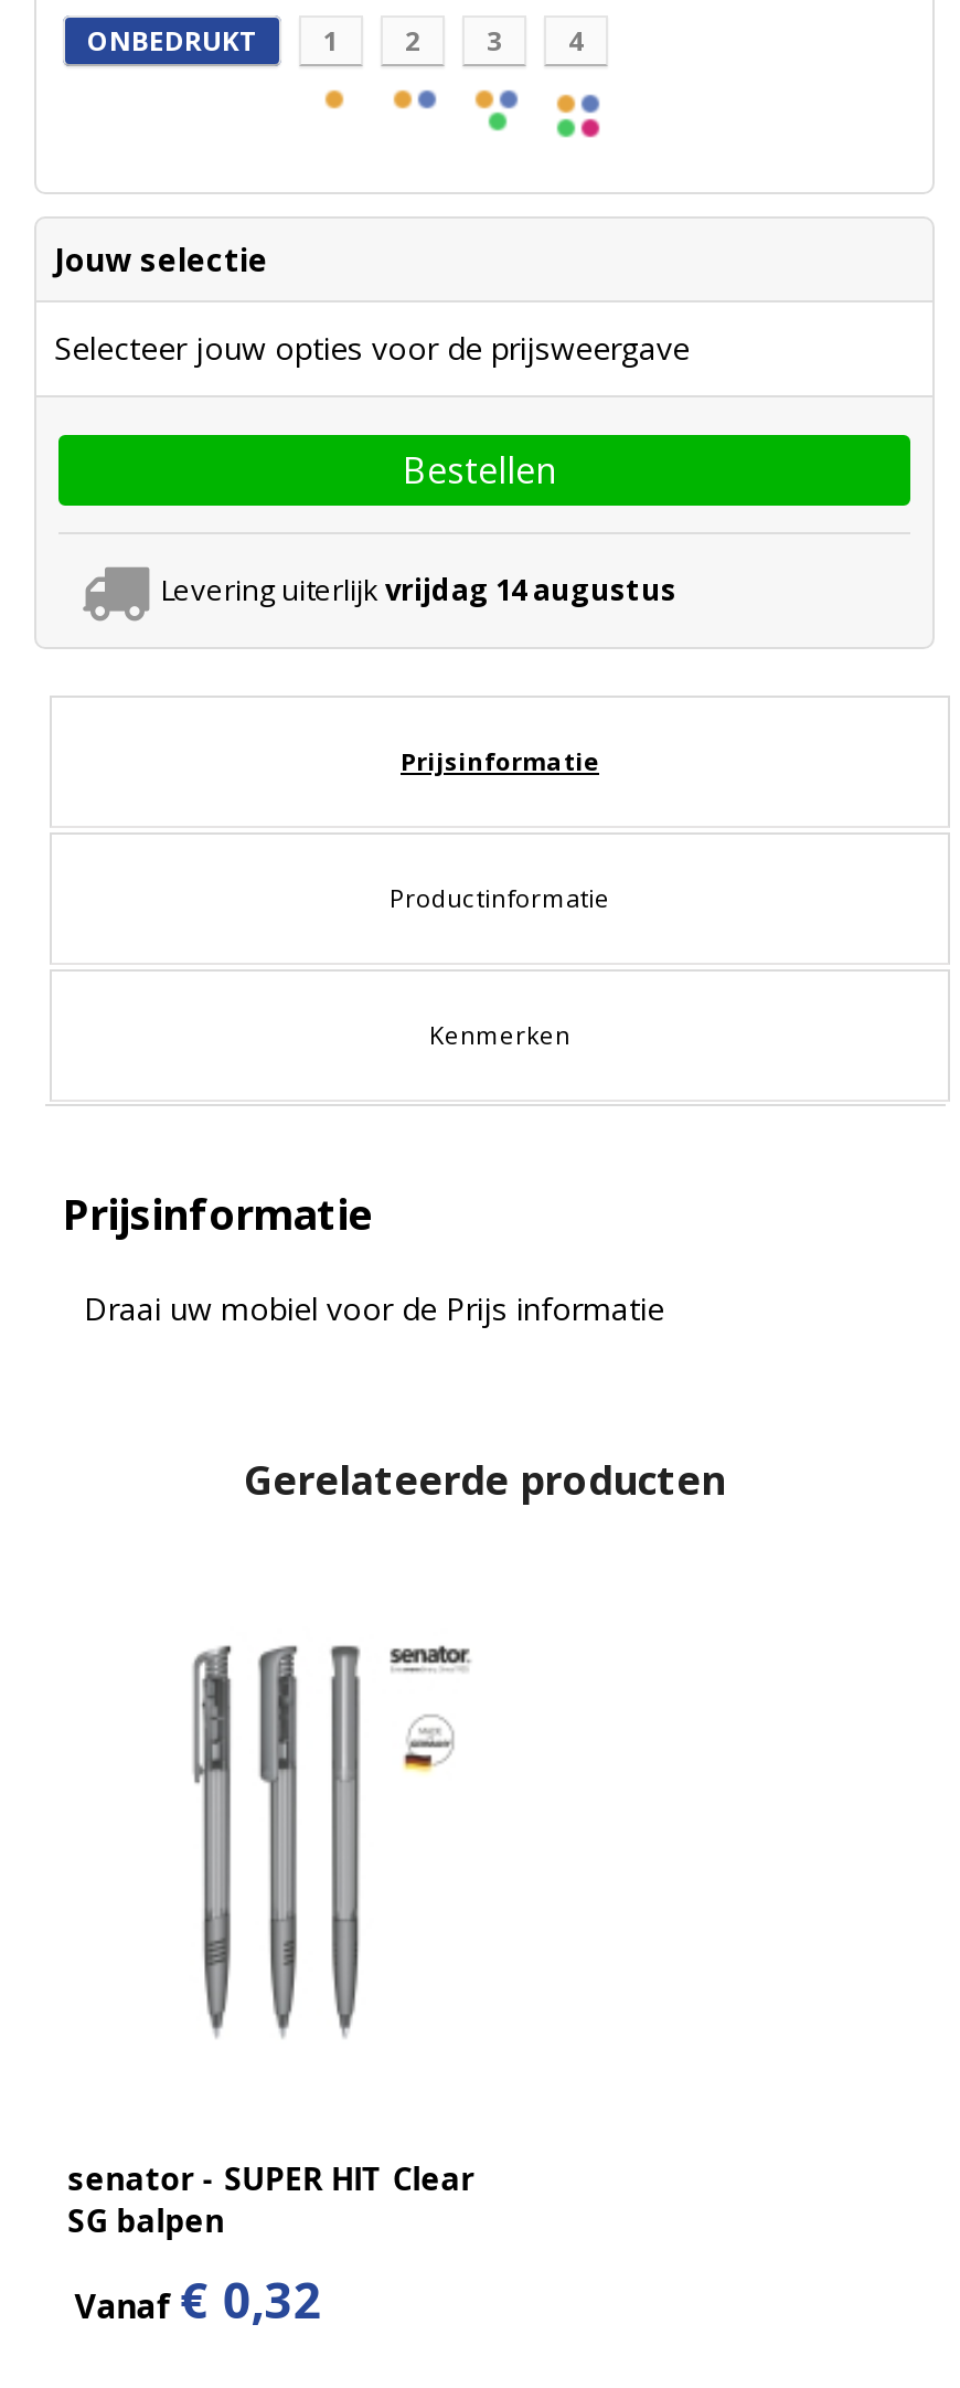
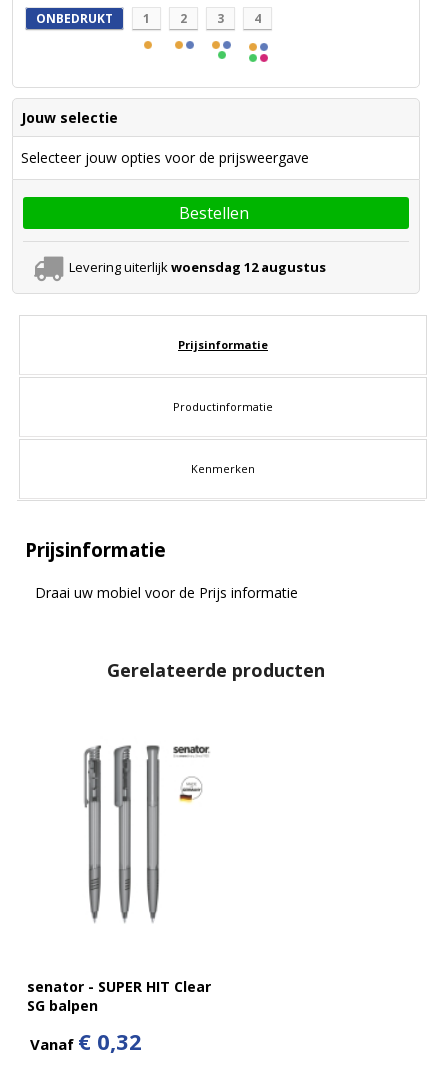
[160,569,676,609] Levering uiterlijk vrijdag 14 augustus -> [69,258,326,276] Levering uiterlijk woensdag 12 augustus

